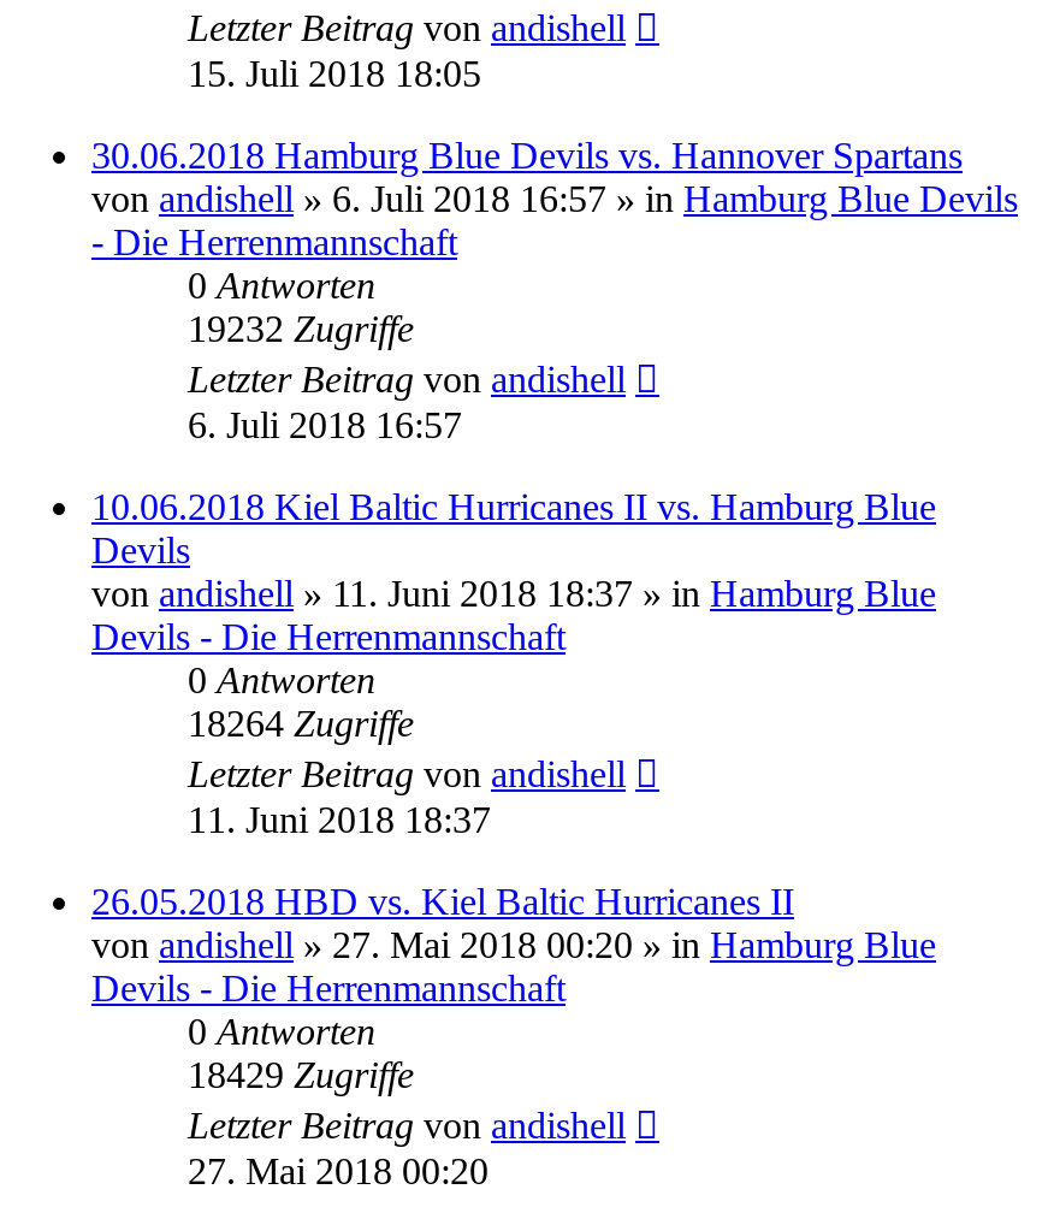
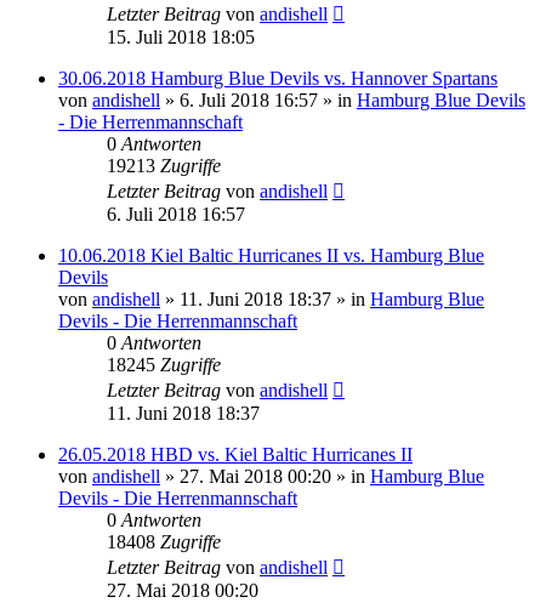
[188,308,414,349] 19232 Zugriffe -> [107,155,221,176] 19213 Zugriffe
[188,703,414,743] 18264 Zugriffe -> [107,354,221,375] 18245 Zugriffe
[188,1054,414,1095] 18429 Zugriffe -> [107,531,221,552] 18408 Zugriffe

